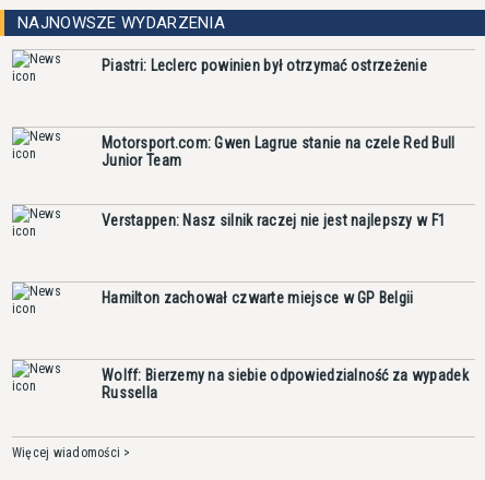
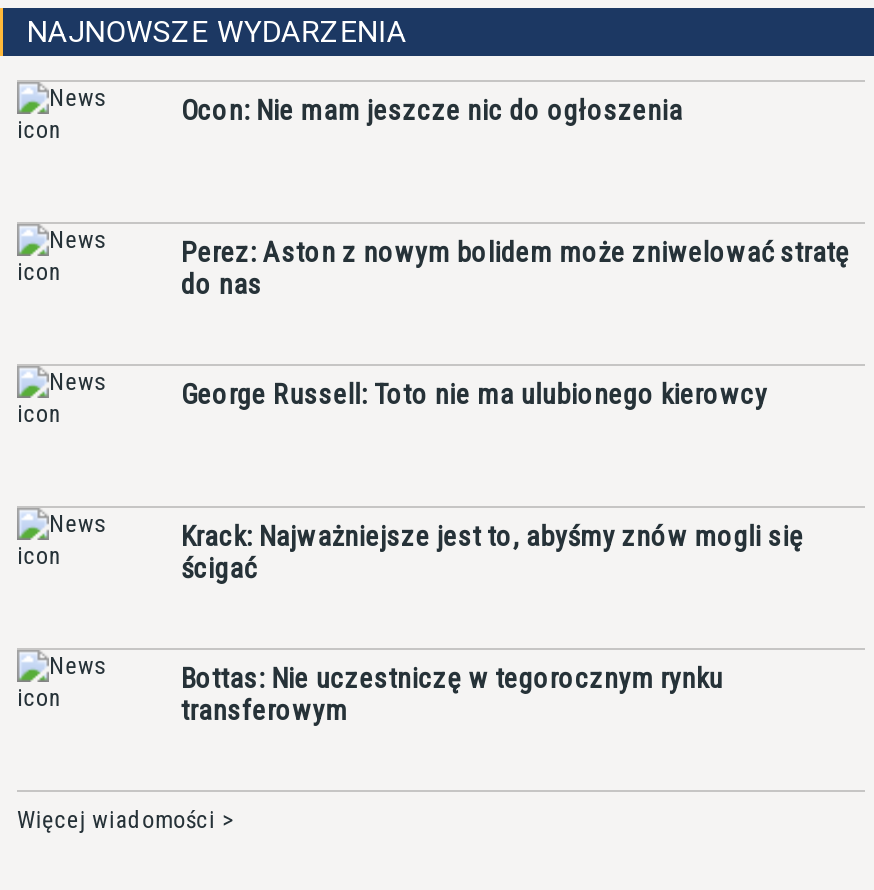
[102,57,427,74] Piastri: Leclerc powinien był otrzymać ostrzeżenie -> [181,94,683,126] Ocon: Nie mam jeszcze nic do ogłoszenia
[102,134,455,169] Motorsport.com: Gwen Lagrue stanie na czele Red Bull | Junior Team -> [181,236,850,300] Perez: Aston z nowym bolidem może zniwelować stratę | do nas
[102,212,446,229] Verstappen: Nasz silnik raczej nie jest najlepszy w F1 -> [181,378,767,410] George Russell: Toto nie ma ulubionego kierowcy
[102,289,414,307] Hamilton zachował czwarte miejsce w GP Belgii -> [181,520,804,584] Krack: Najważniejsze jest to, abyśmy znów mogli się | ścigać
[102,367,468,401] Wolff: Bierzemy na siebie odpowiedzialność za wypadek | Russella -> [181,662,723,726] Bottas: Nie uczestniczę w tegorocznym rynku | transferowym

